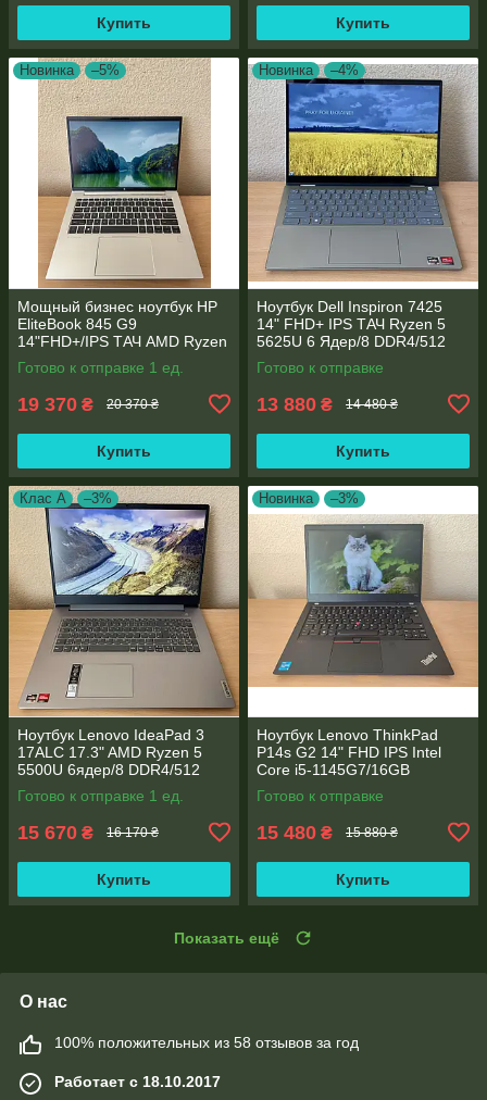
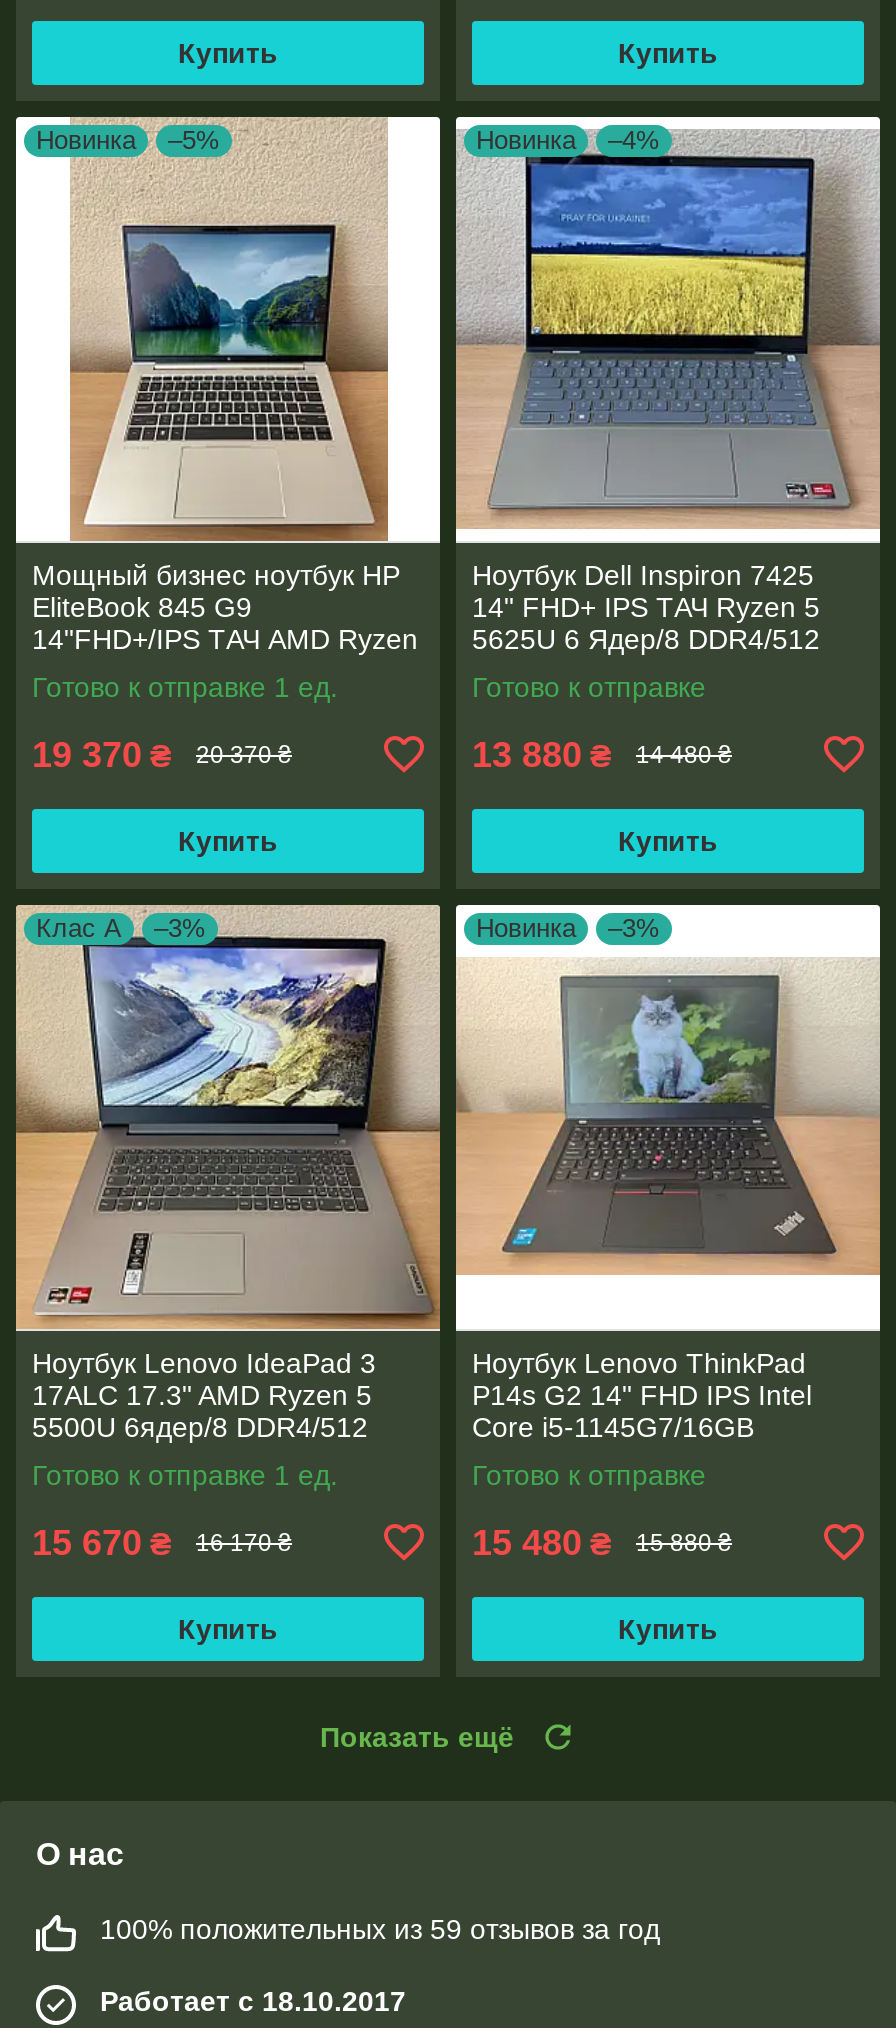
[54,1034,359,1051] 100% положительных из 58 отзывов за год -> [100,1913,660,1945] 100% положительных из 59 отзывов за год

